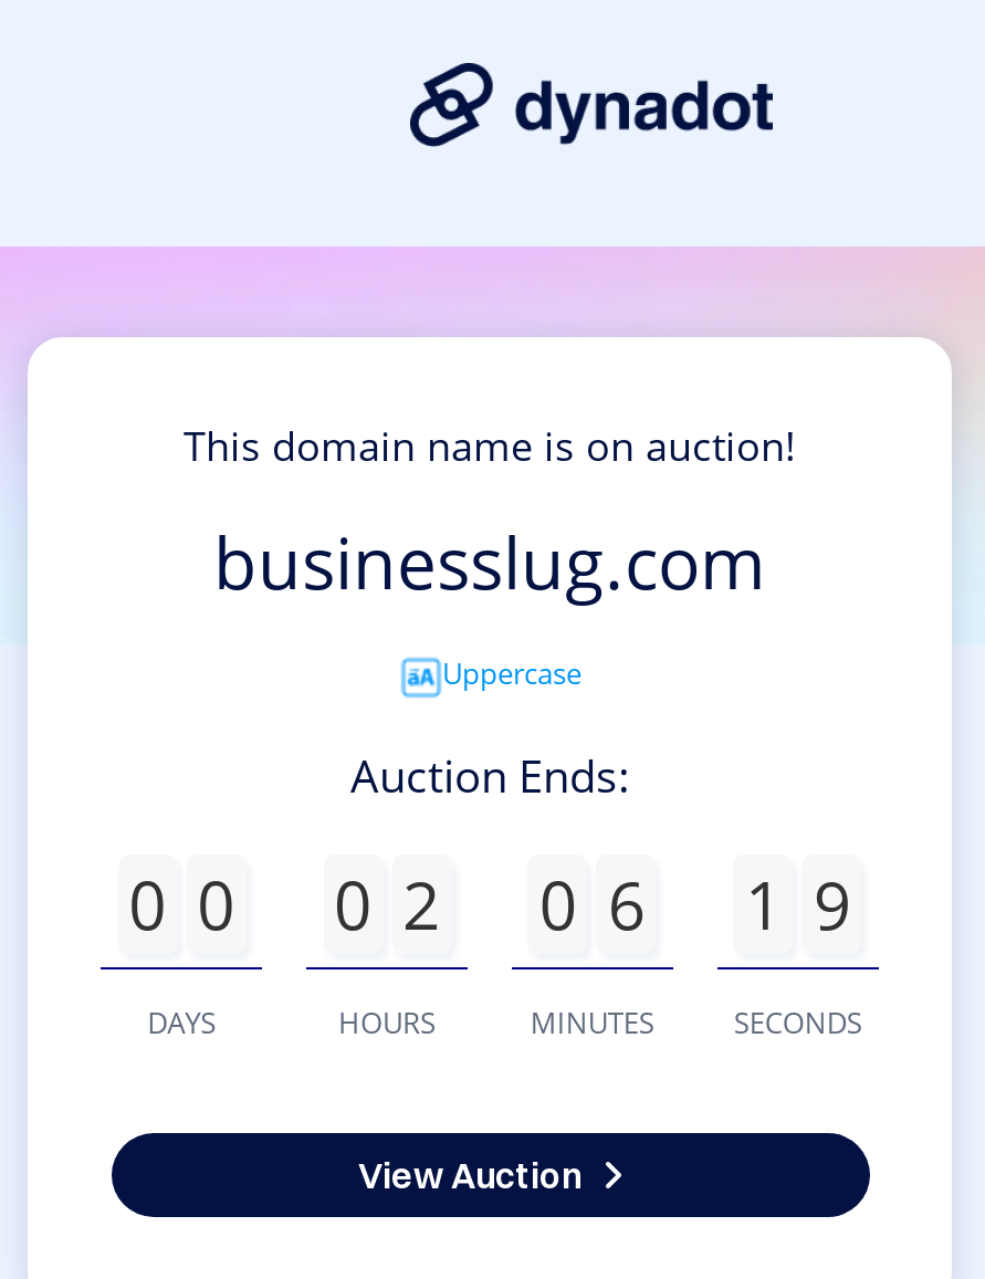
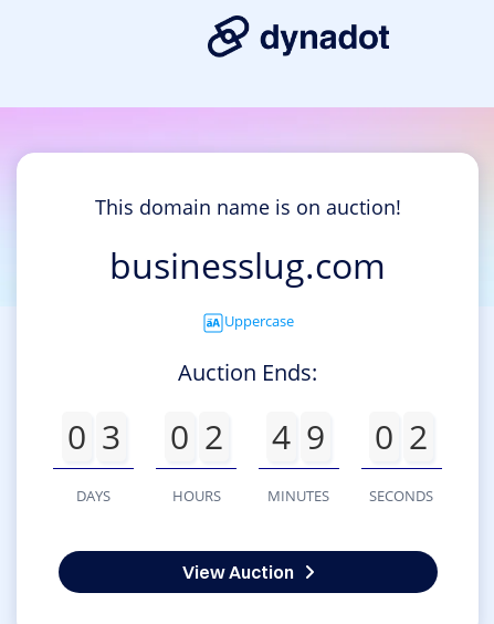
[128,859,235,950] 0 0 -> [67,414,120,459] 0 3
[539,859,645,950] 0 6 -> [272,414,325,459] 4 9
[745,859,851,950] 1 9 -> [375,414,428,459] 0 2

